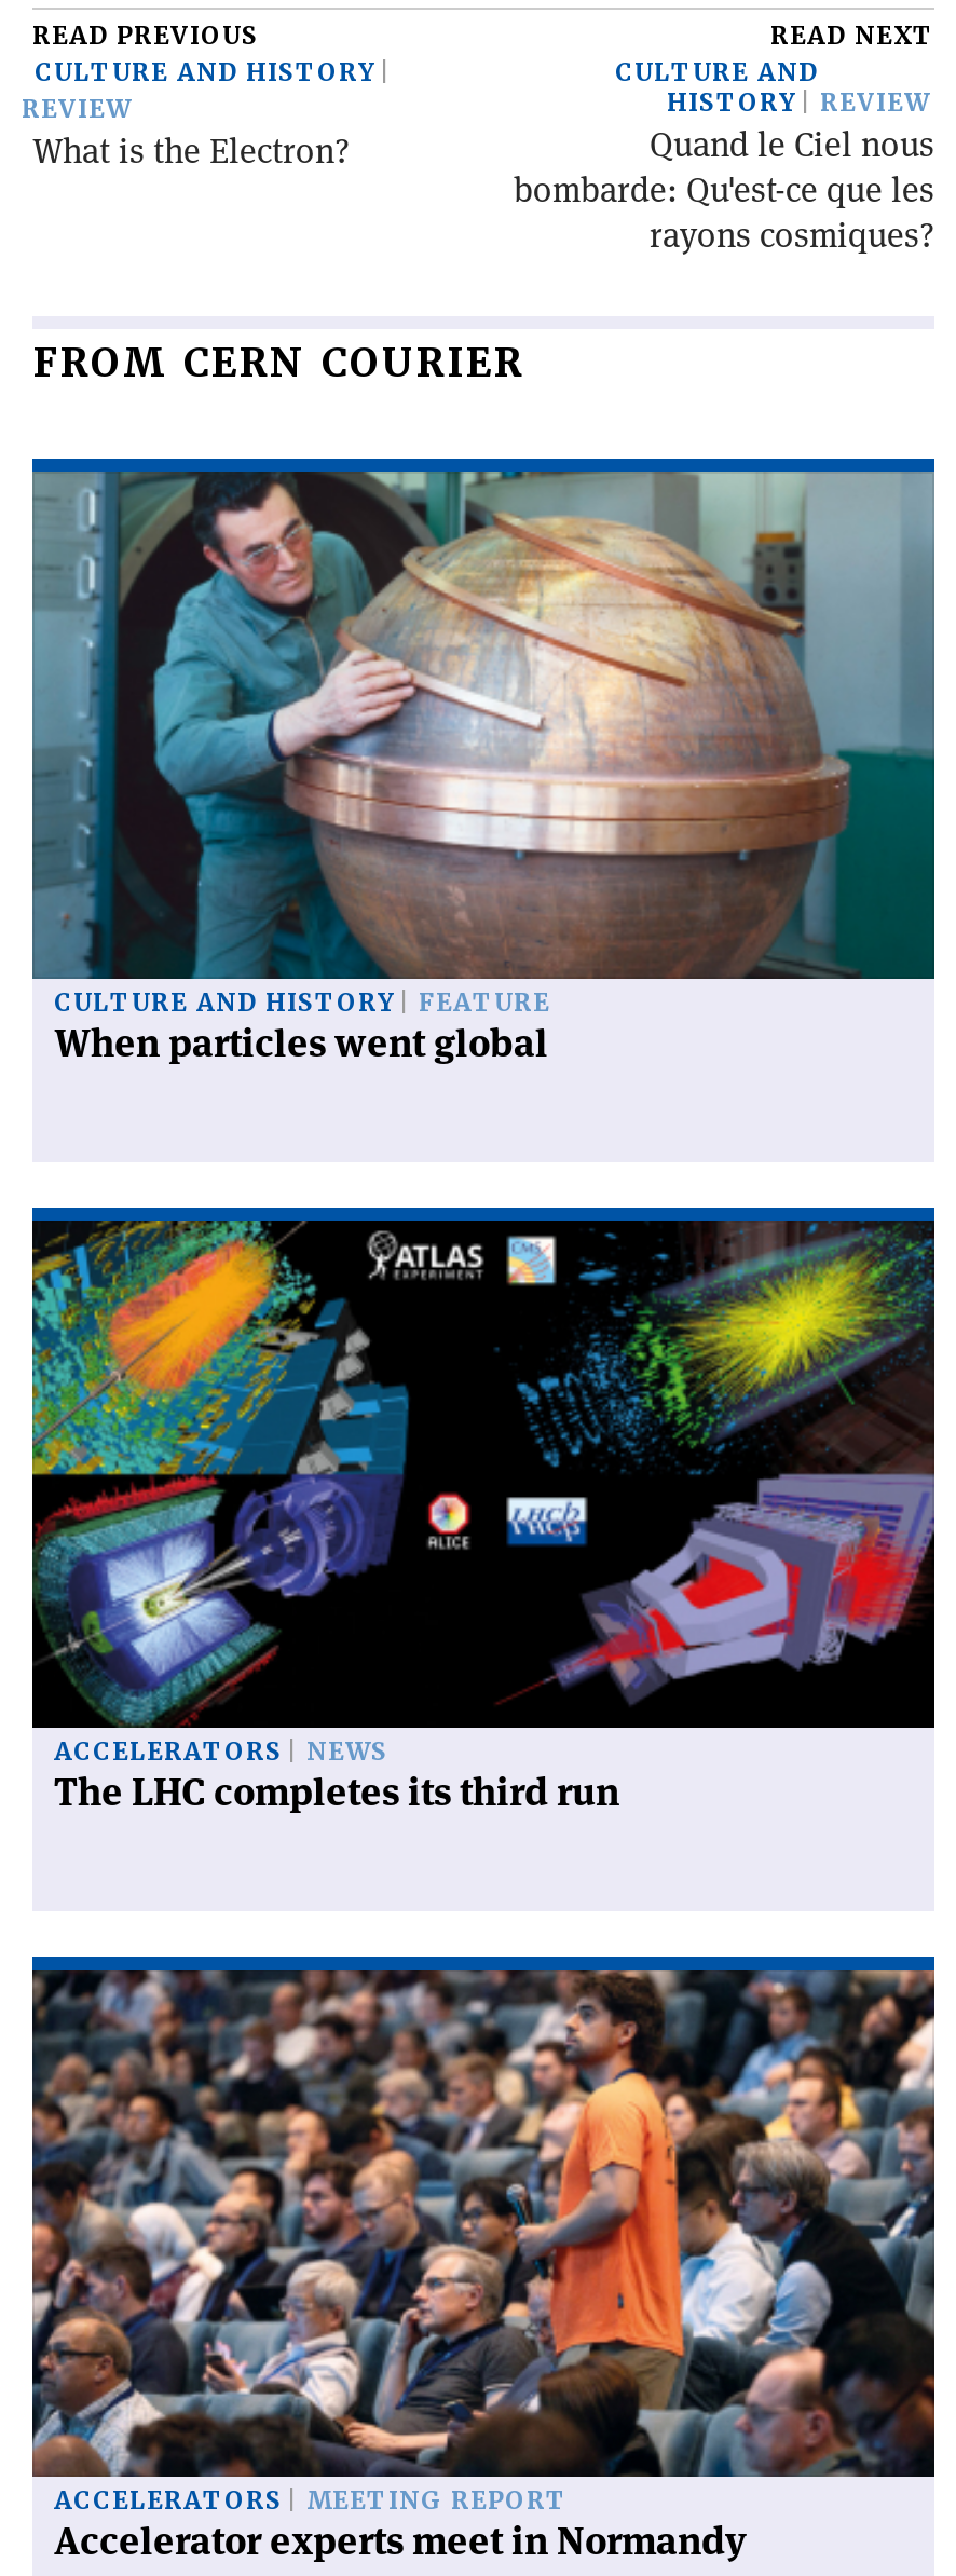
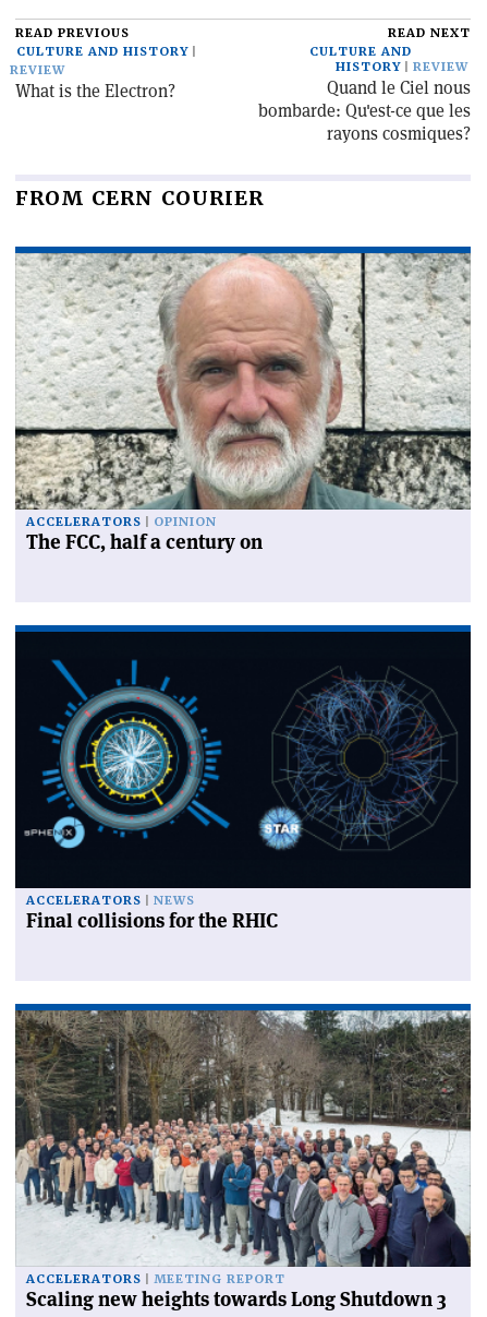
[32,469,937,1068] [image] | CULTURE AND HISTORY | FEATURE | When particles went global -> [15,252,472,554] [image] | ACCELERATORS | OPINION | The FCC, half a century on
[30,1218,619,1817] [image] | The LHC completes its third run -> [14,631,278,933] [image] | Final collisions for the RHIC
[505,1221,937,1704] [image] -> [255,632,472,874] [image]
[30,1967,937,2566] [image] | Accelerator experts meet in Normandy -> [14,1009,472,1312] [image] | Scaling new heights towards Long Shutdown 3

